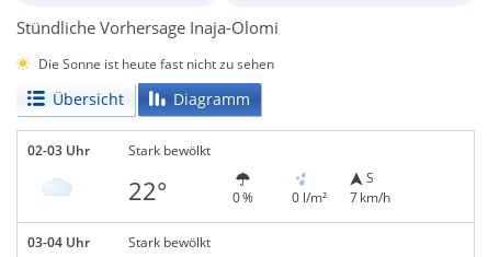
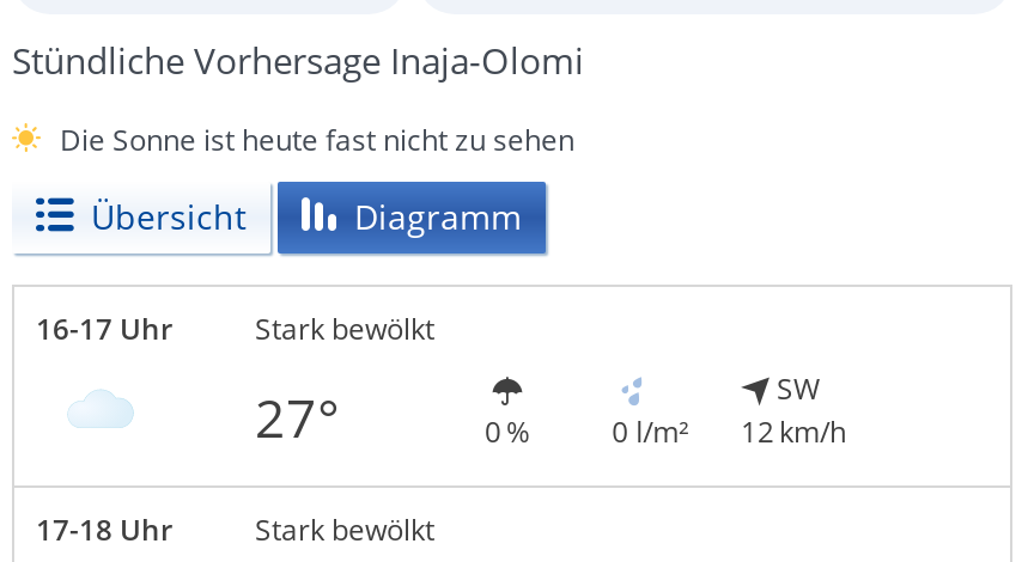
[27,141,90,160] 02-03 Uhr -> [36,309,172,349] 16-17 Uhr
[128,174,166,207] 22° -> [255,380,339,452] 27°
[350,168,391,207] S | 7 km/h -> [741,368,846,452] SW | 12 km/h
[27,233,90,252] 03-04 Uhr -> [36,509,172,550] 17-18 Uhr

